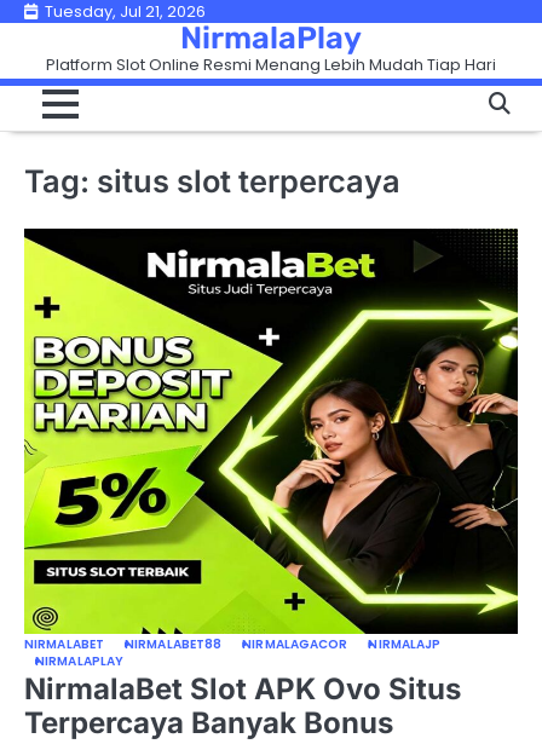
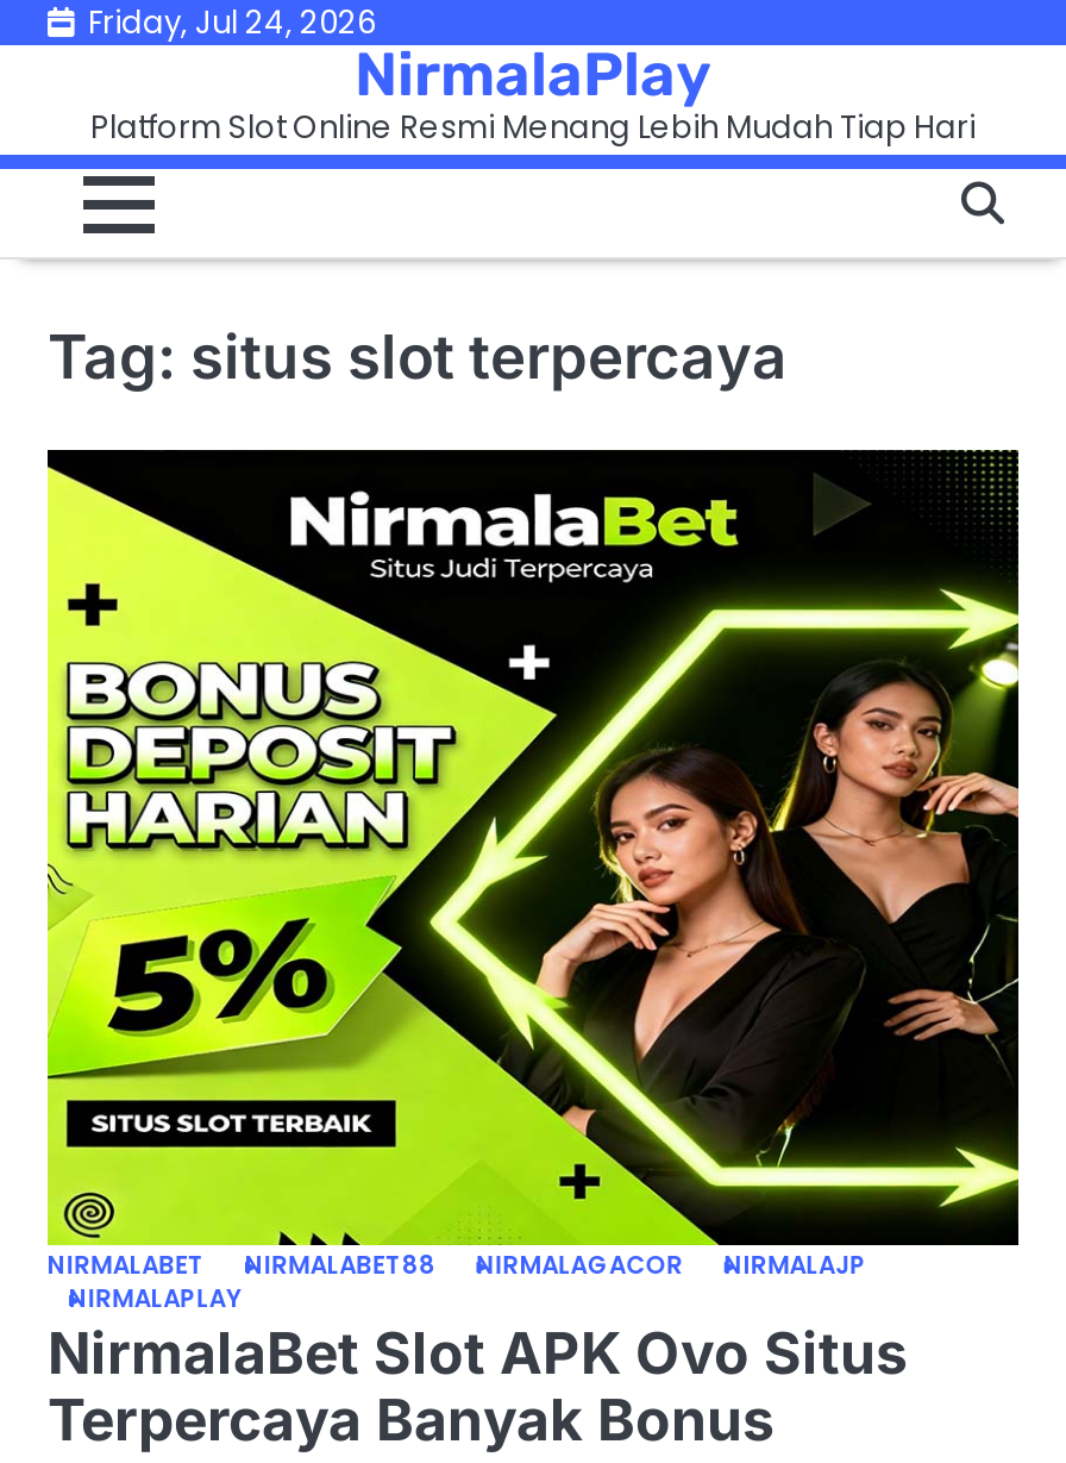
[45,0,206,23] Tuesday, Jul 21, 2026 -> [88,0,376,45] Friday, Jul 24, 2026

